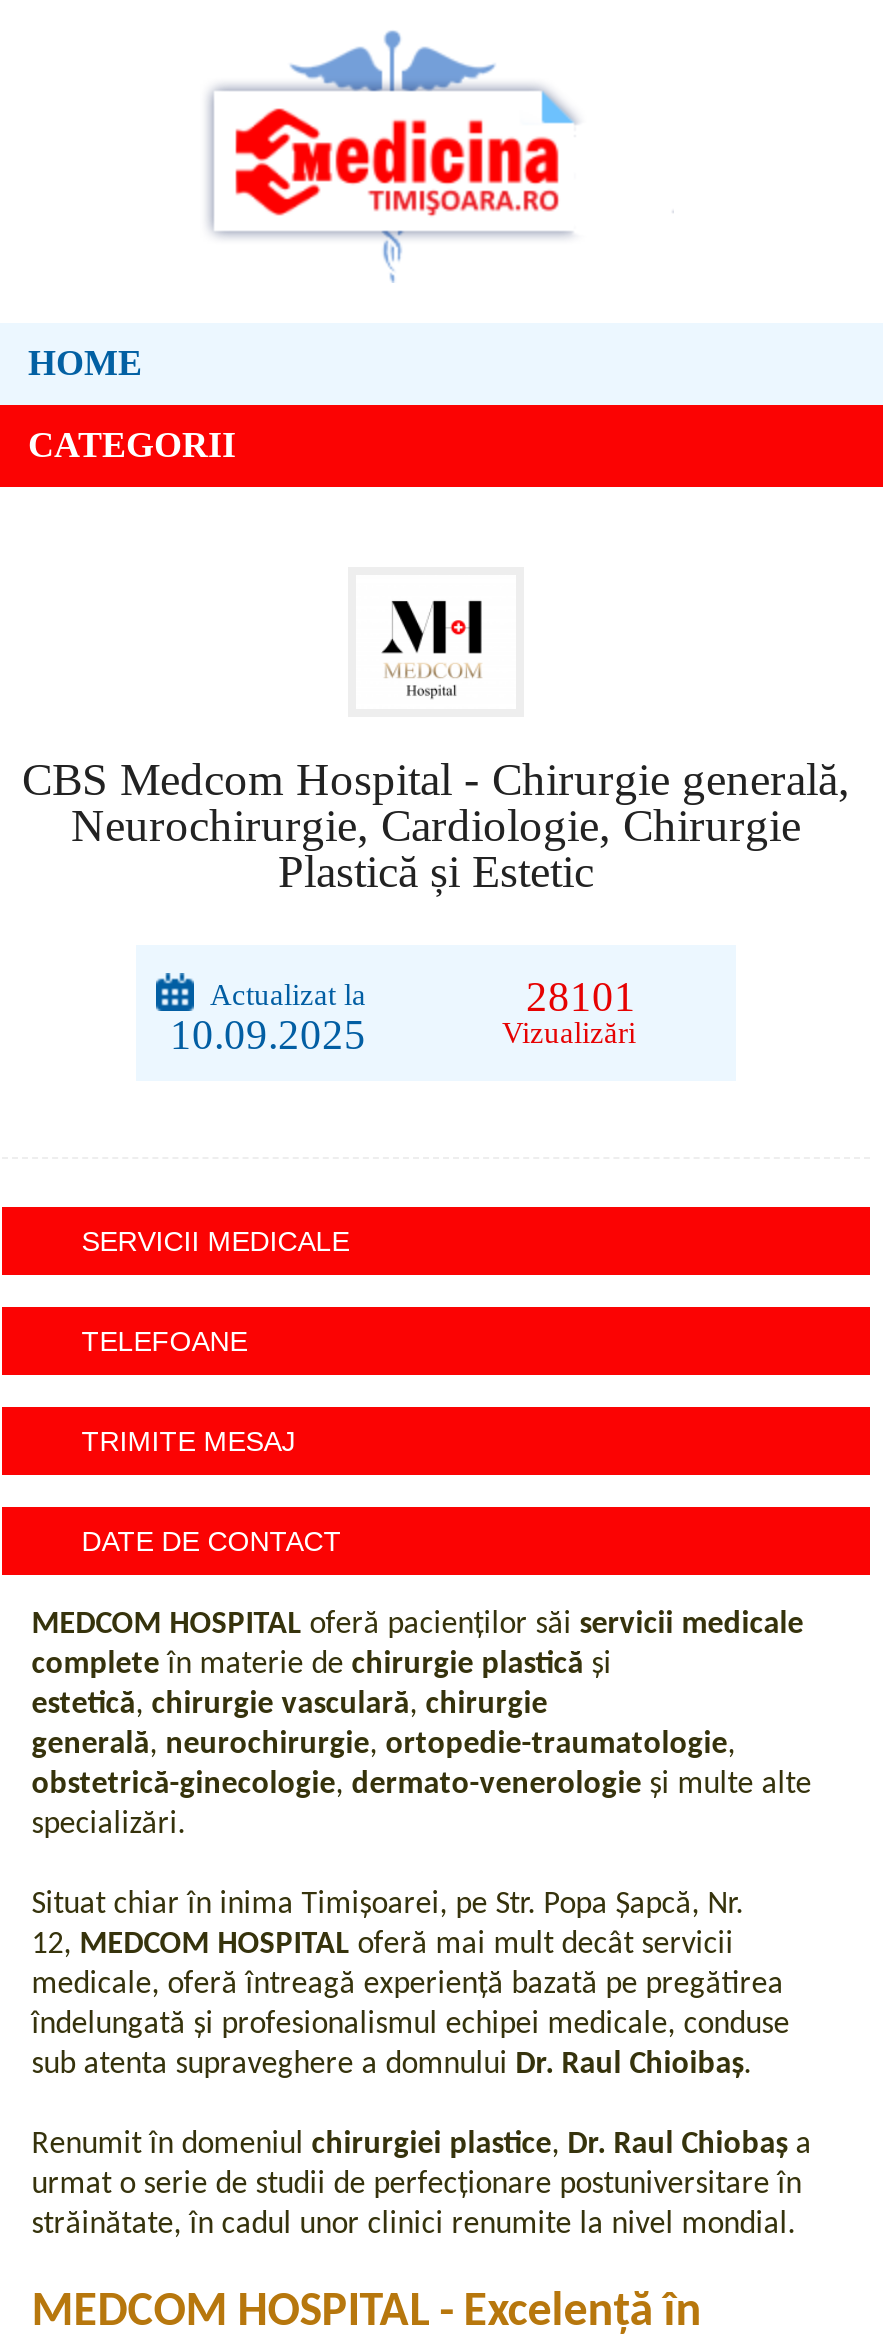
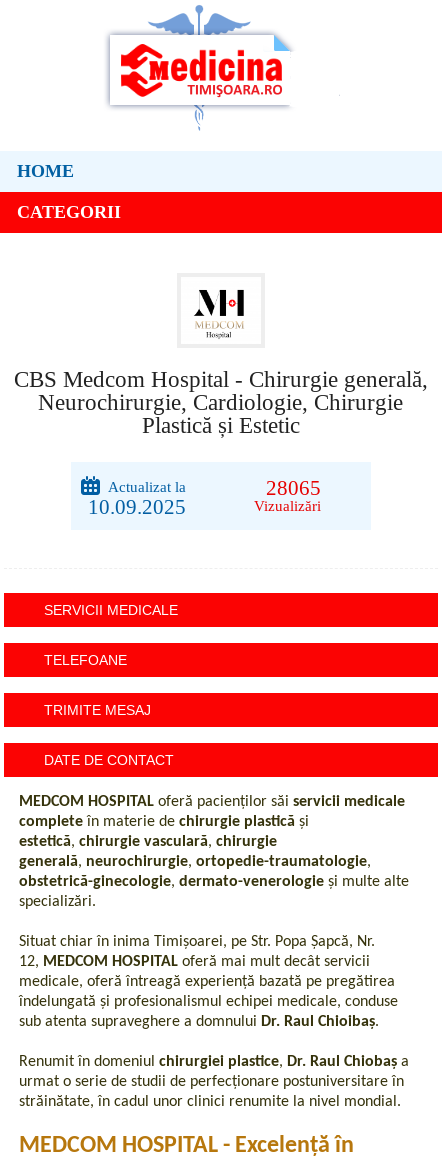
[526,974,636,1022] 28101 -> [266,476,321,500] 28065

